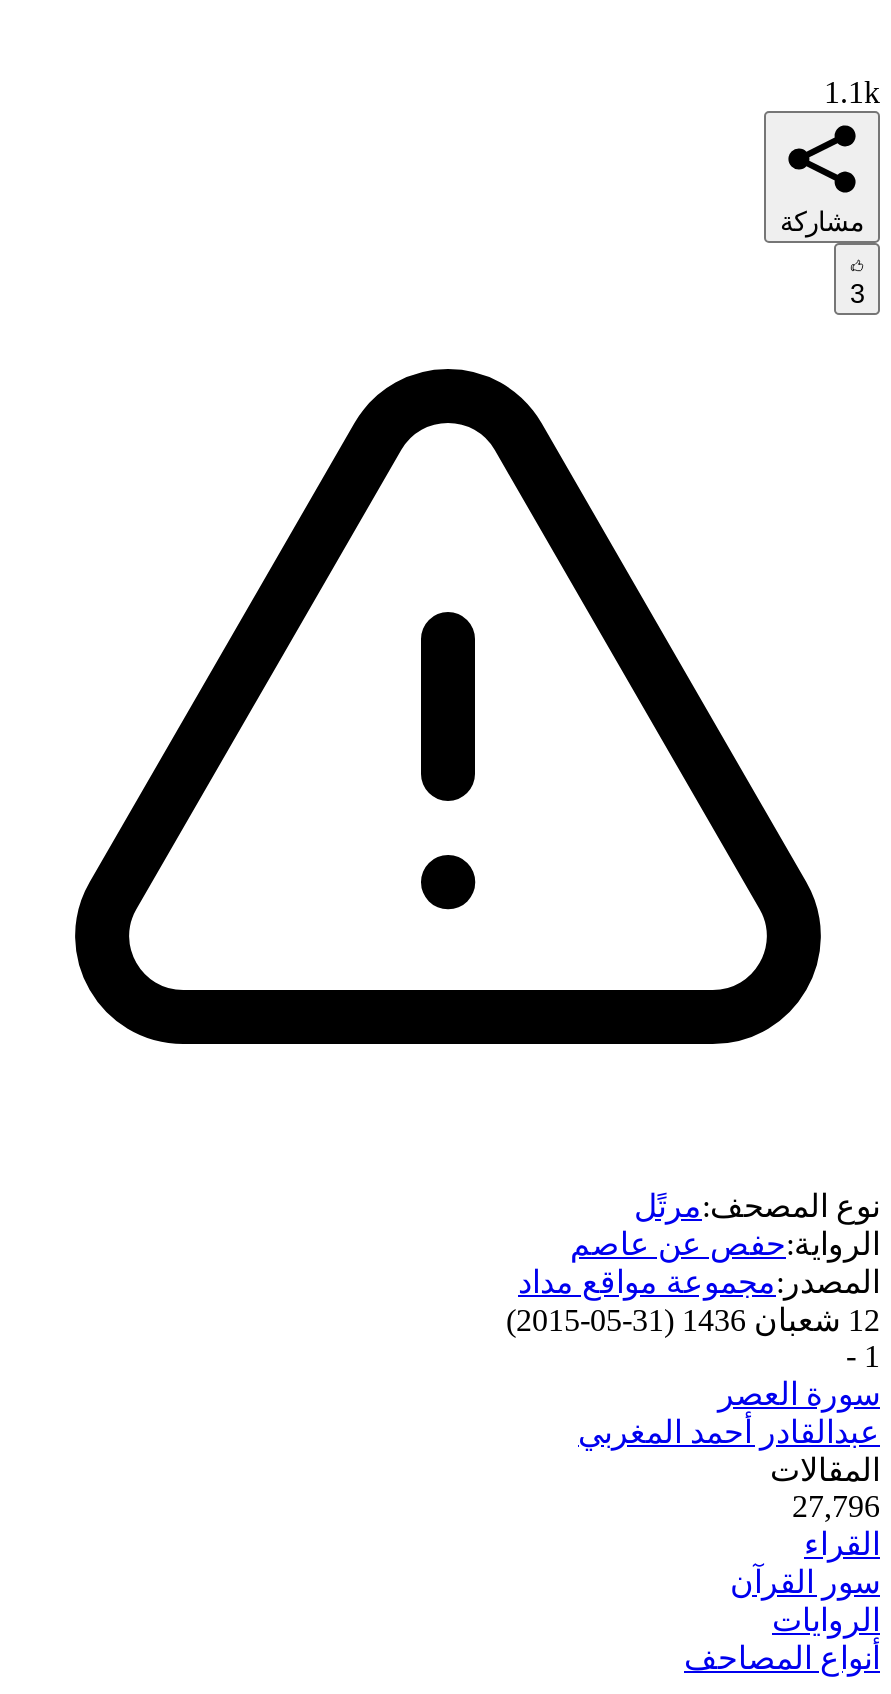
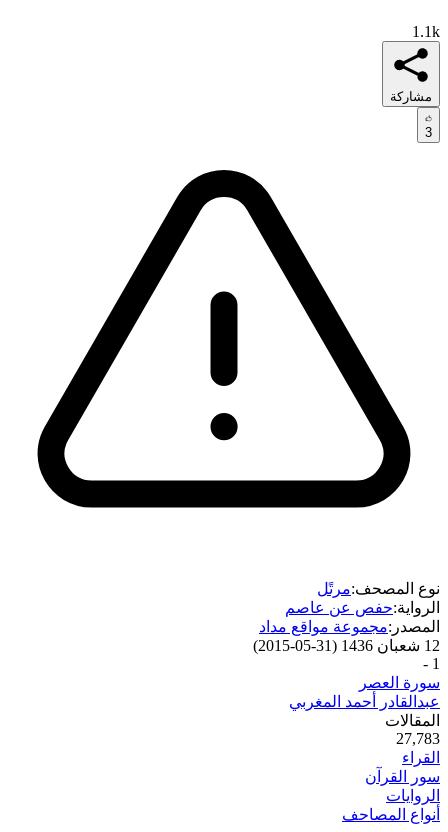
[792,1488,880,1522] 27,796 -> [396,730,440,747] 27,783

